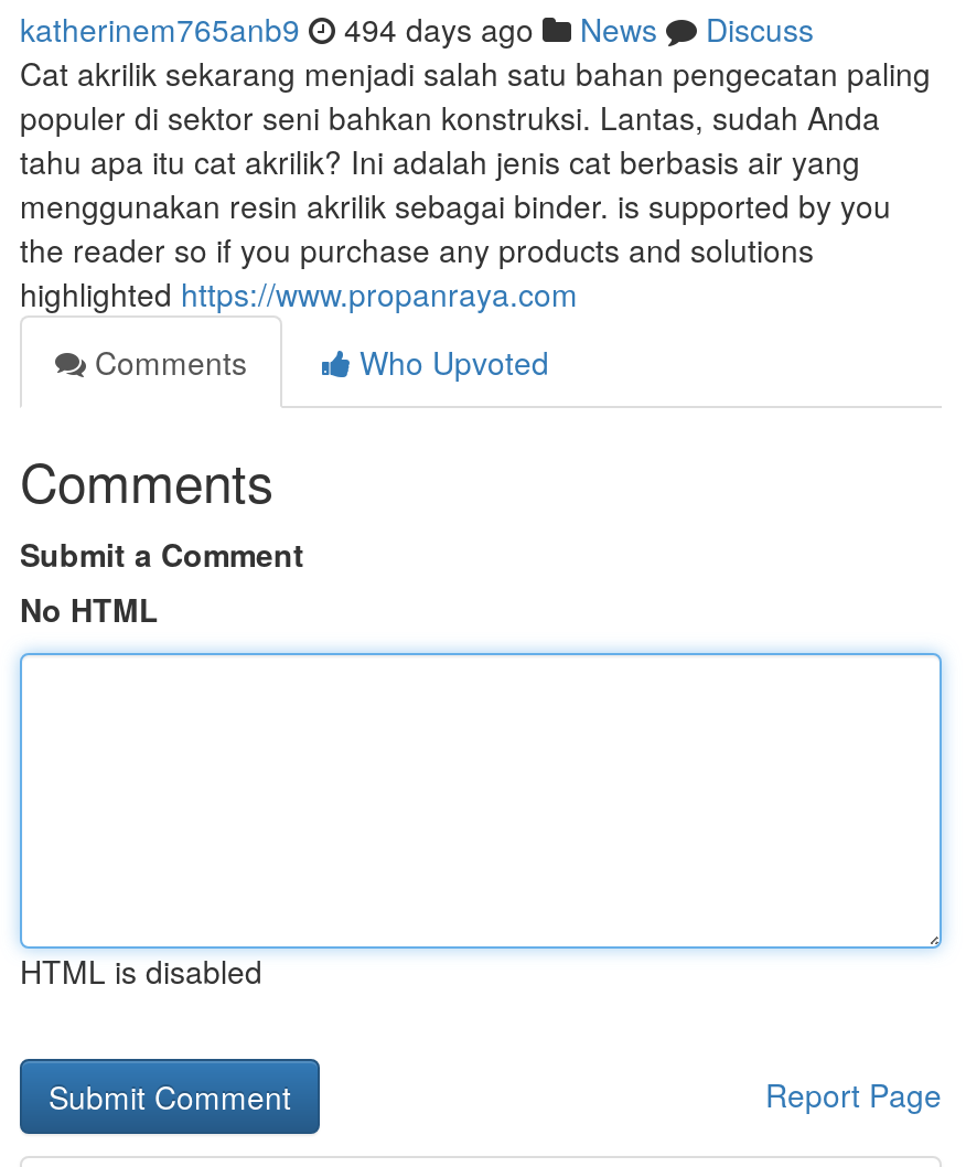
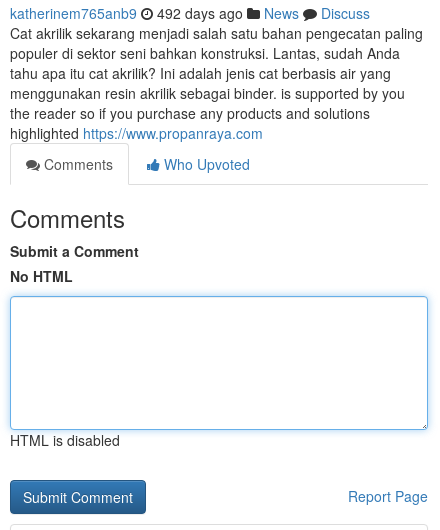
[20,7,814,51] katherinem765anb9 494 days ago News Discuss -> [10,3,370,23] katherinem765anb9 492 days ago News Discuss

